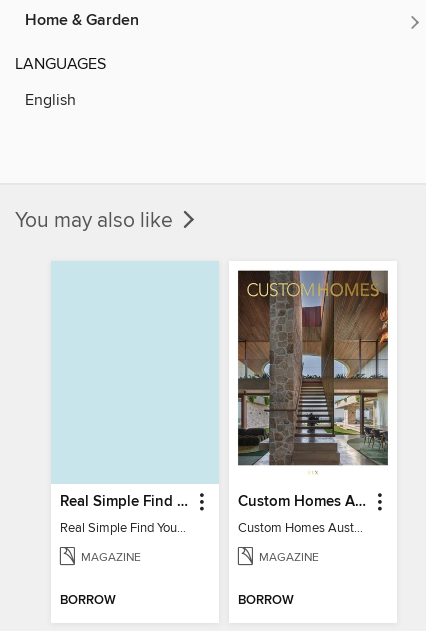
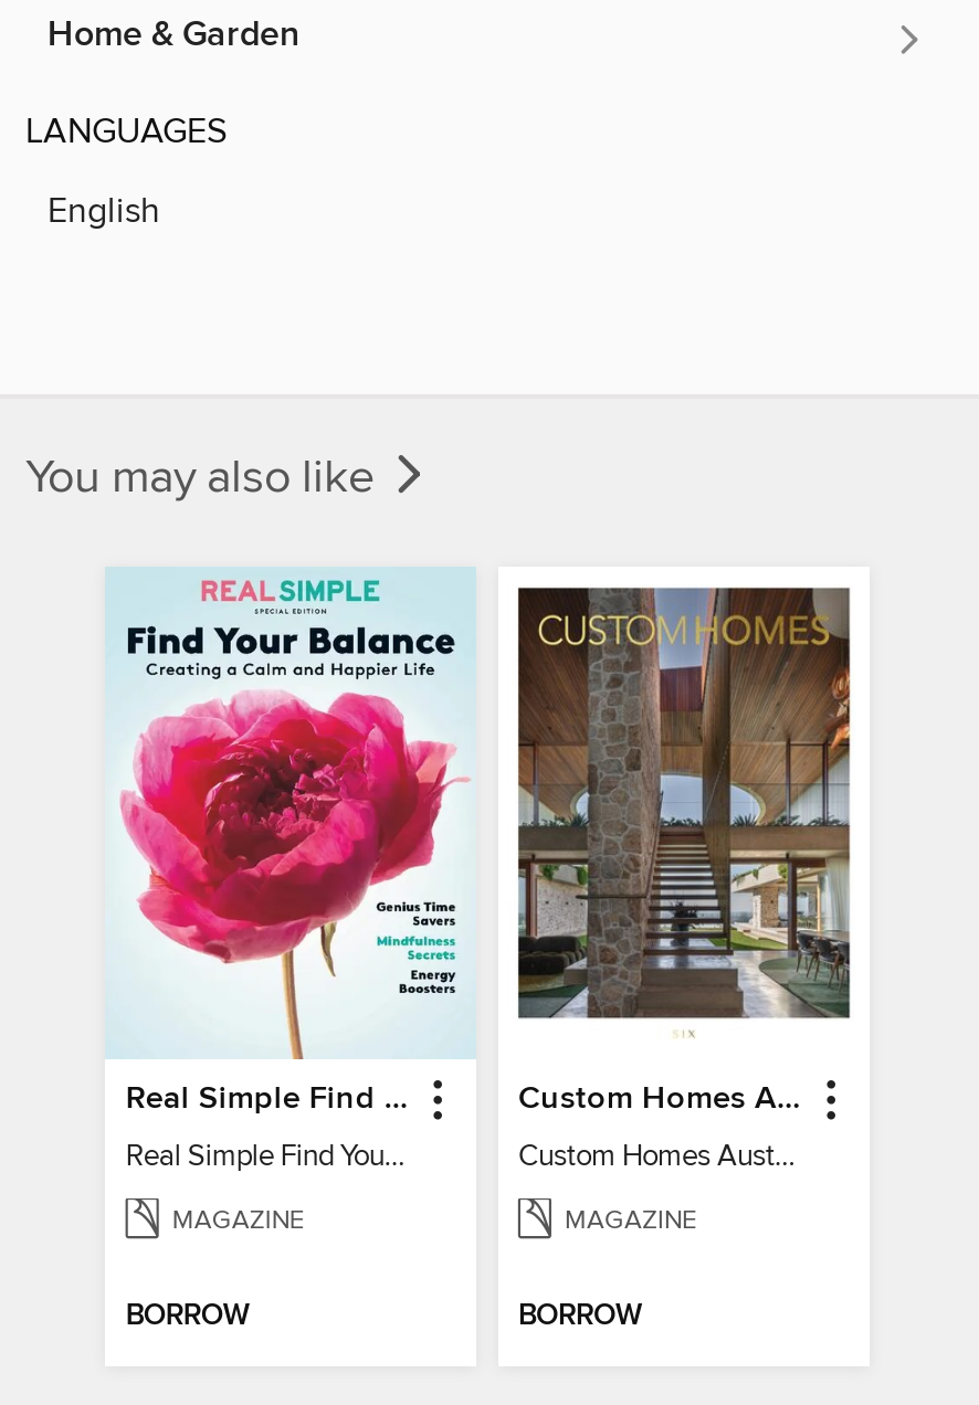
none -> [109,578,472,1061] [image]

